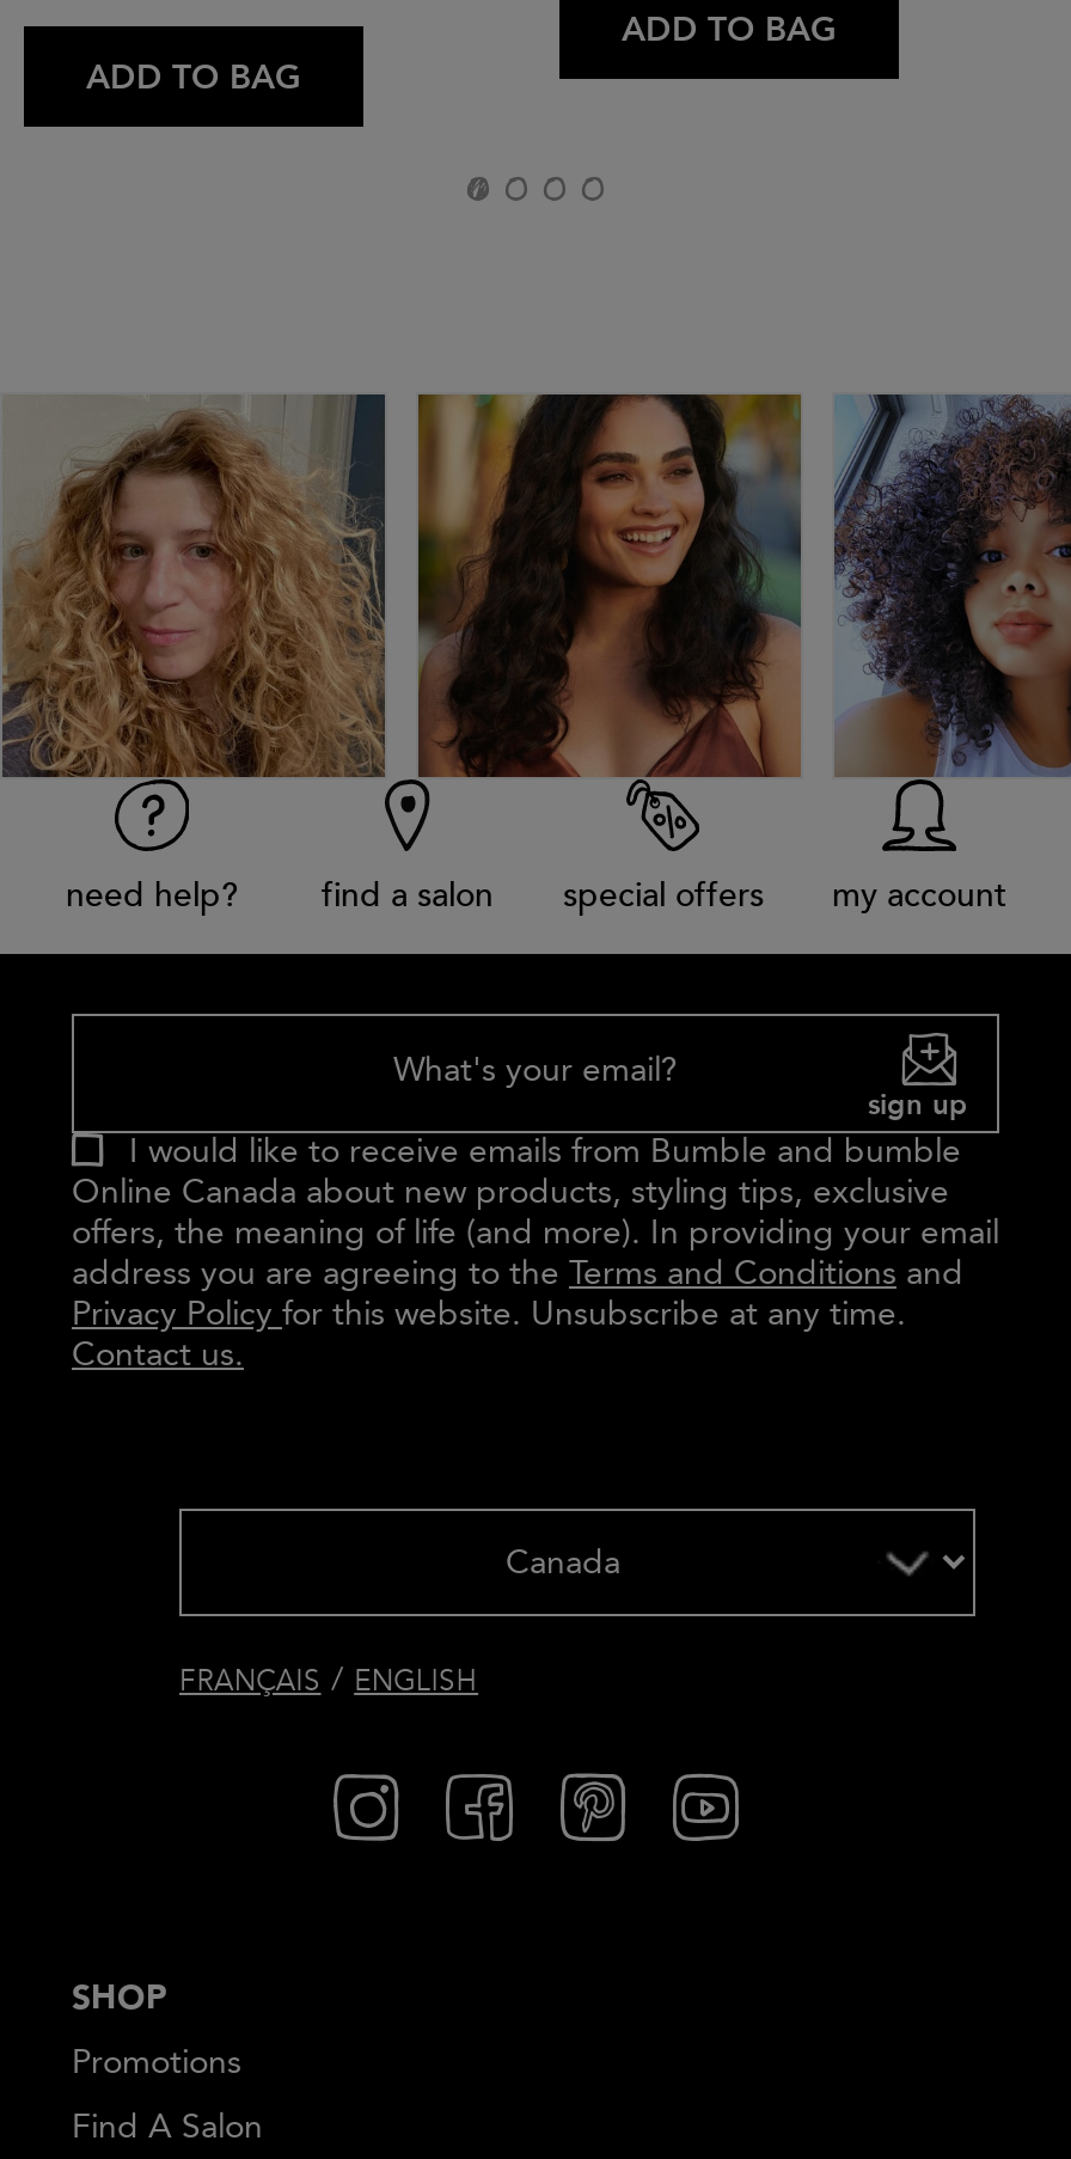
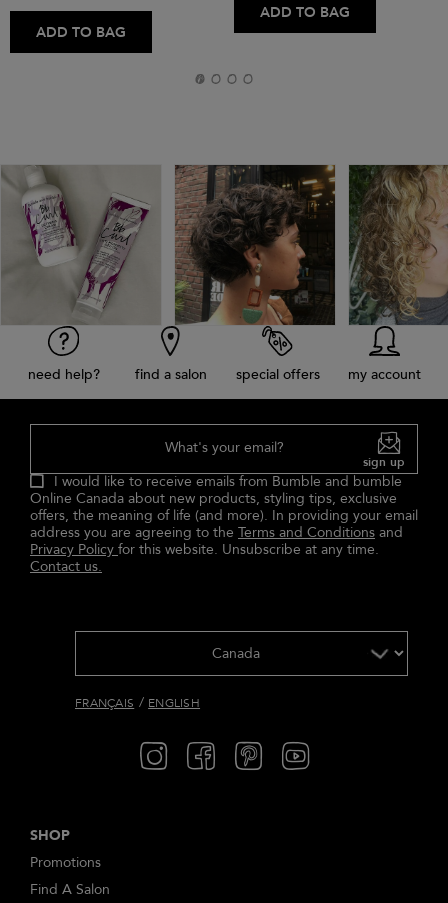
[7,392,387,779] [image] -> [3,165,161,326] [image]
[416,392,803,779] [image] -> [174,164,336,326] [image]
[832,395,1064,779] [image] -> [348,164,445,326] [image]

